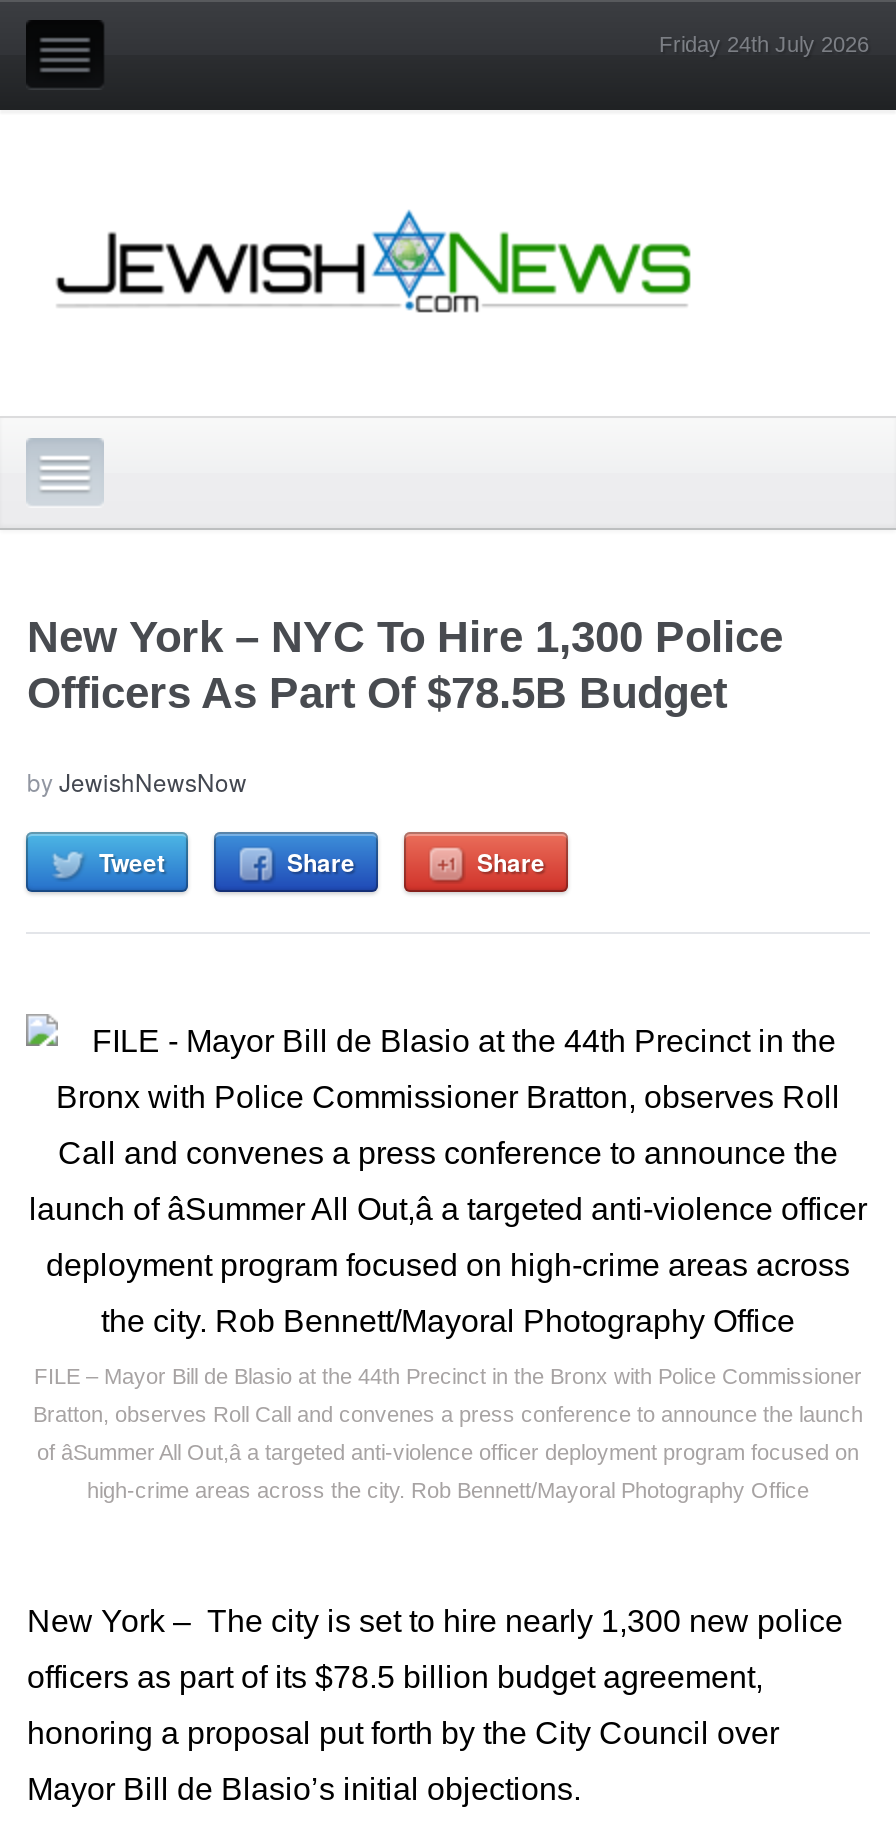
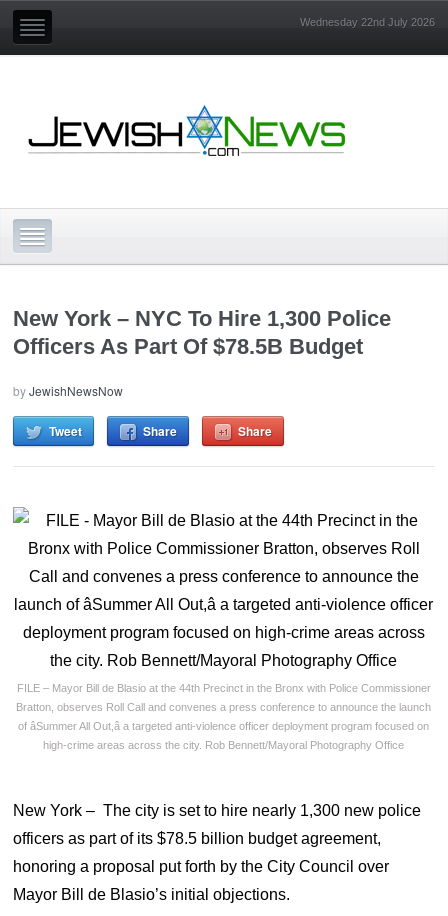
[659,32,869,56] Friday 24th July 2026 -> [299,16,434,28] Wednesday 22nd July 2026

